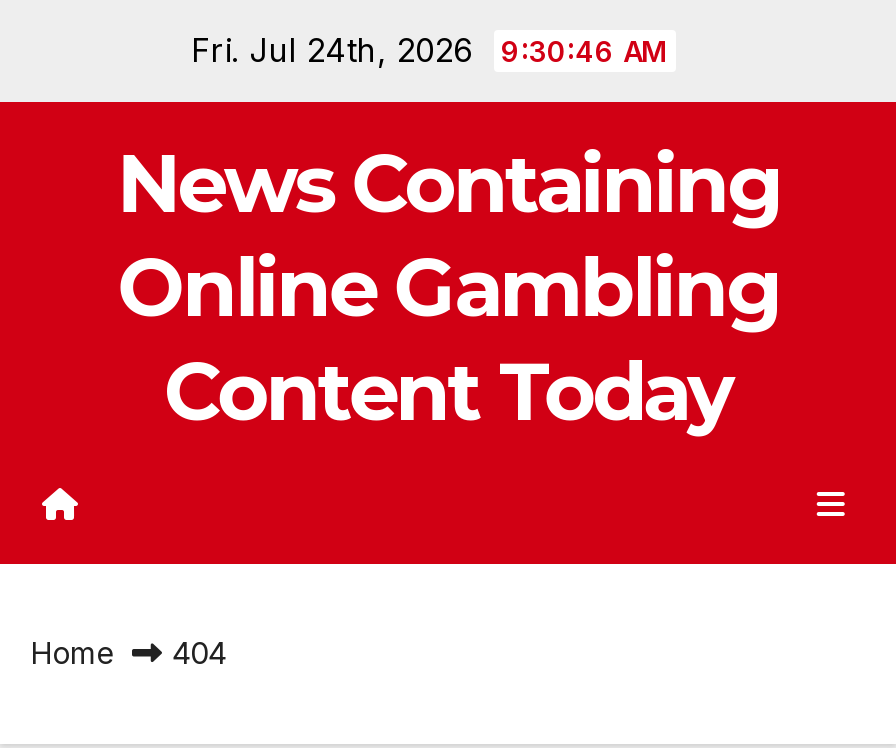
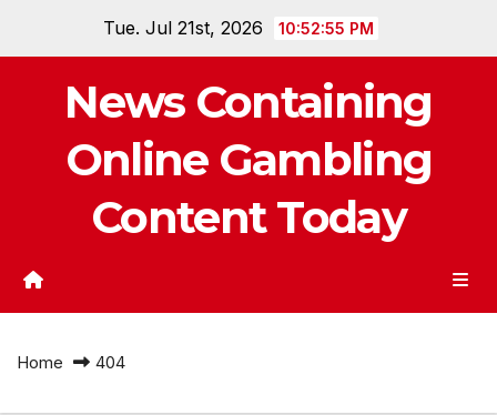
[191,30,667,70] Fri. Jul 24th, 2026 9:30:46 AM -> [103,17,373,39] Tue. Jul 21st, 2026 10:52:55 PM

